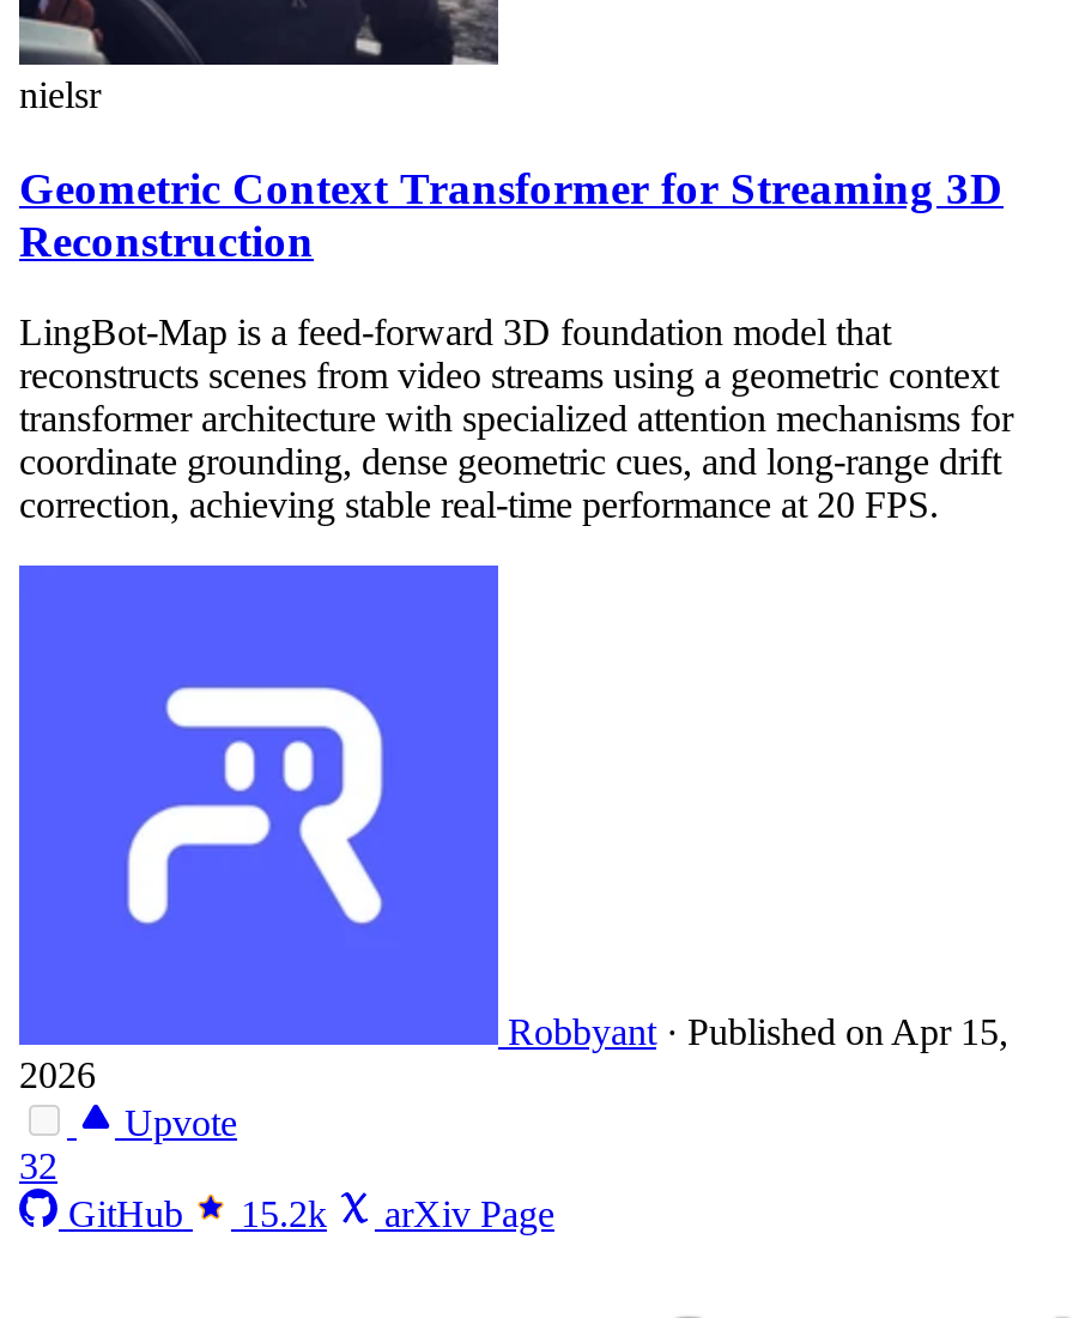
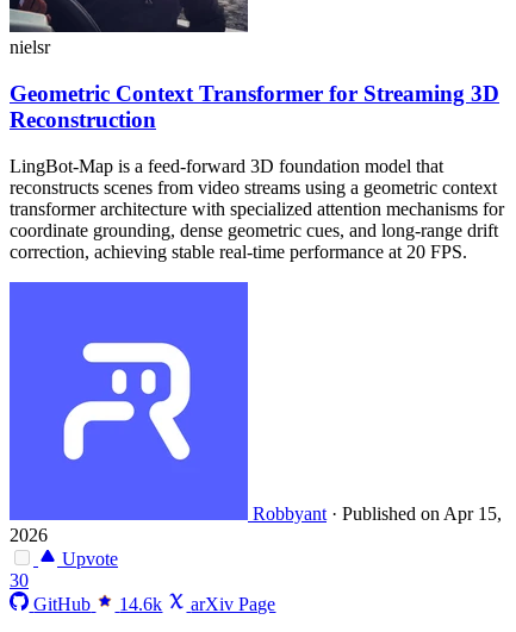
[19,1147,57,1187] 32 -> [10,570,29,590] 30
[68,1195,554,1235] GitHub 15.2k arXiv Page -> [34,593,276,614] GitHub 14.6k arXiv Page

